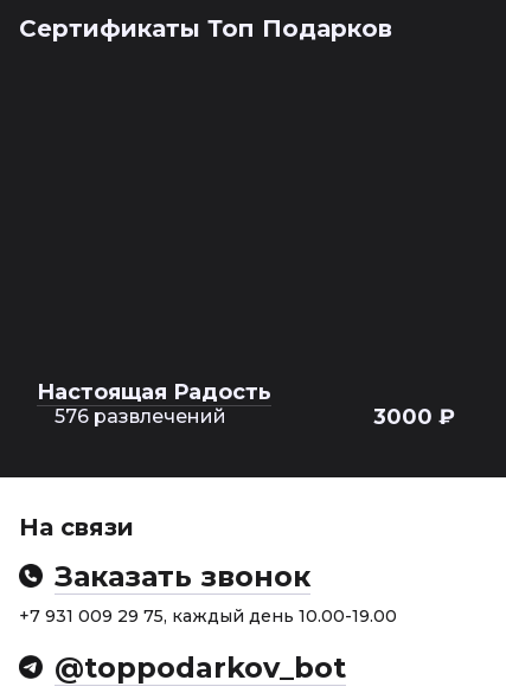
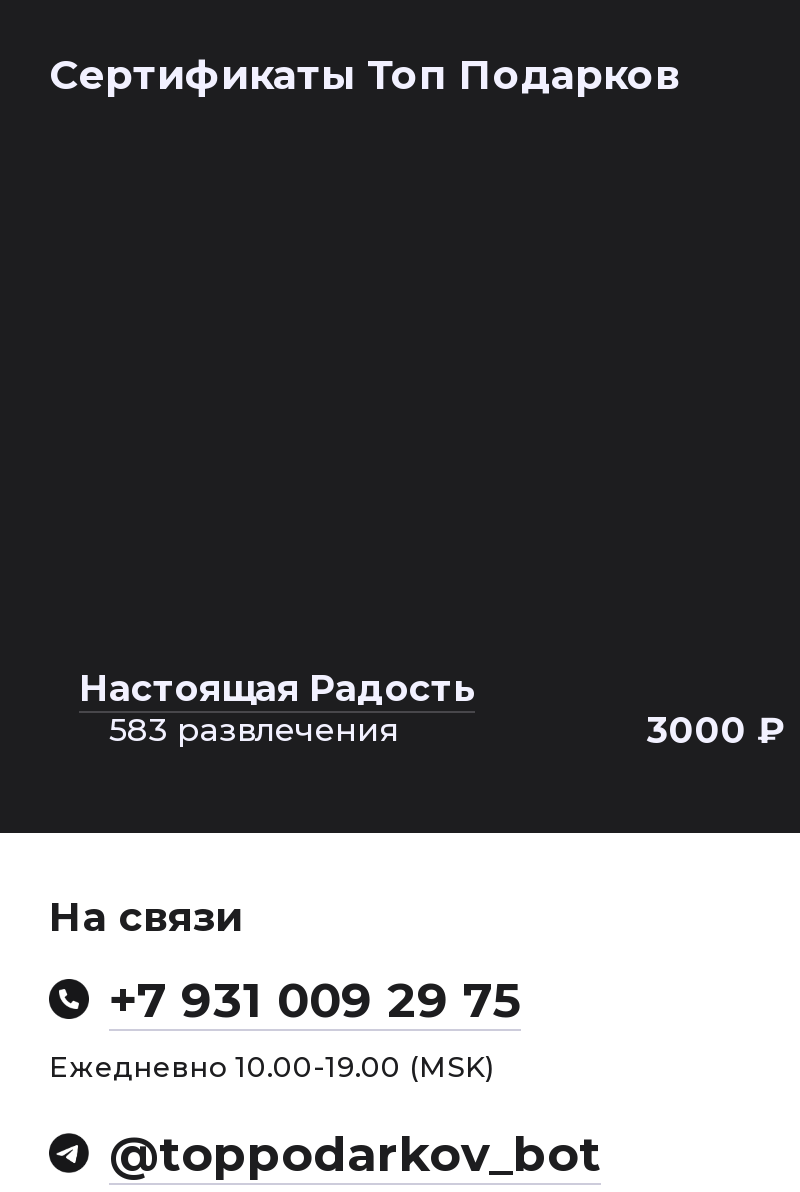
[55,405,226,428] 576 развлечений -> [109,711,399,749] 583 развлечения
[19,559,397,627] Заказать звонок | +7 931 009 29 75, каждый день 10.00-19.00 -> [49,971,521,1085] +7 931 009 29 75 | Ежедневно 10.00-19.00 (MSK)

